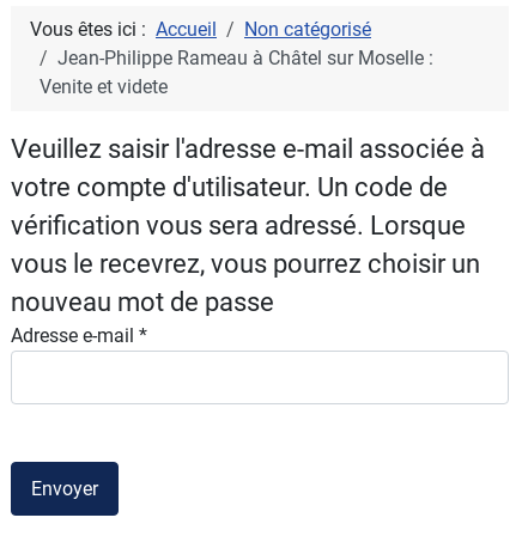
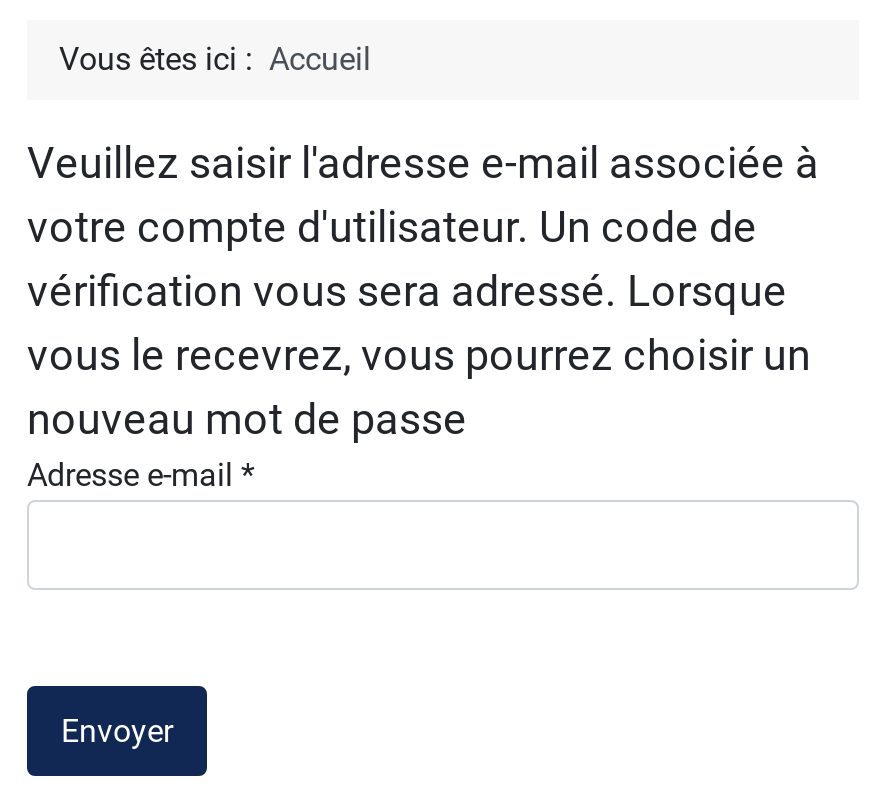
[40,18,433,98] Non catégorisé | Jean-Philippe Rameau à Châtel sur Moselle : | Venite et videte -> none

